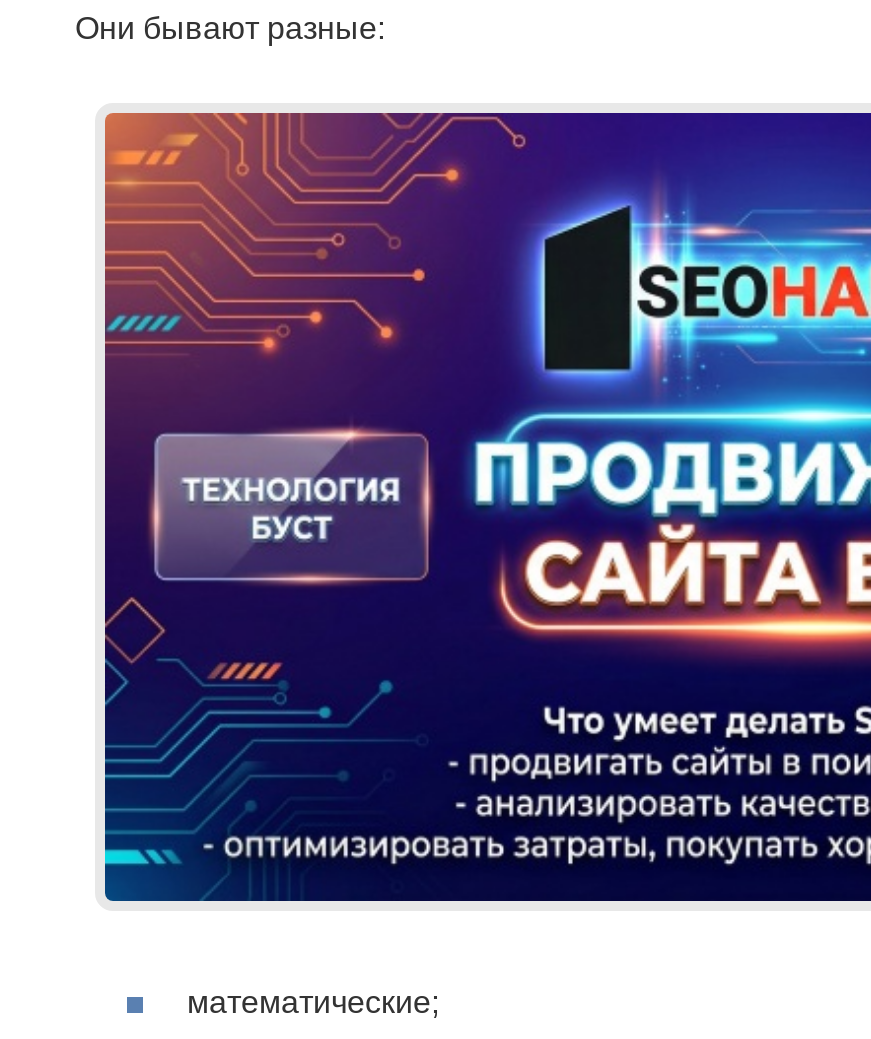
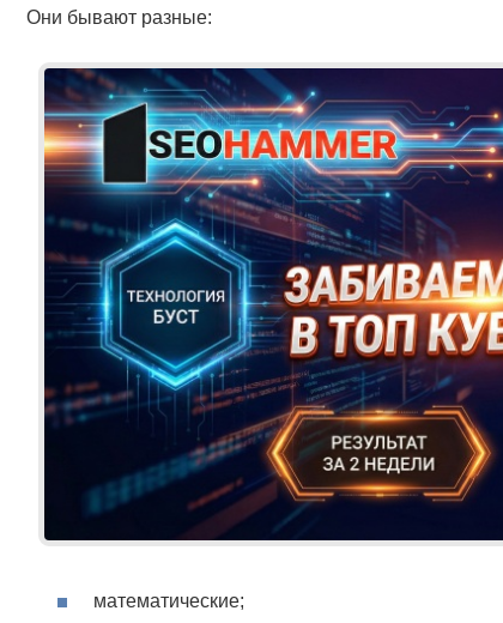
[103,111,865,903] [image] -> [43,67,499,542] [image]

